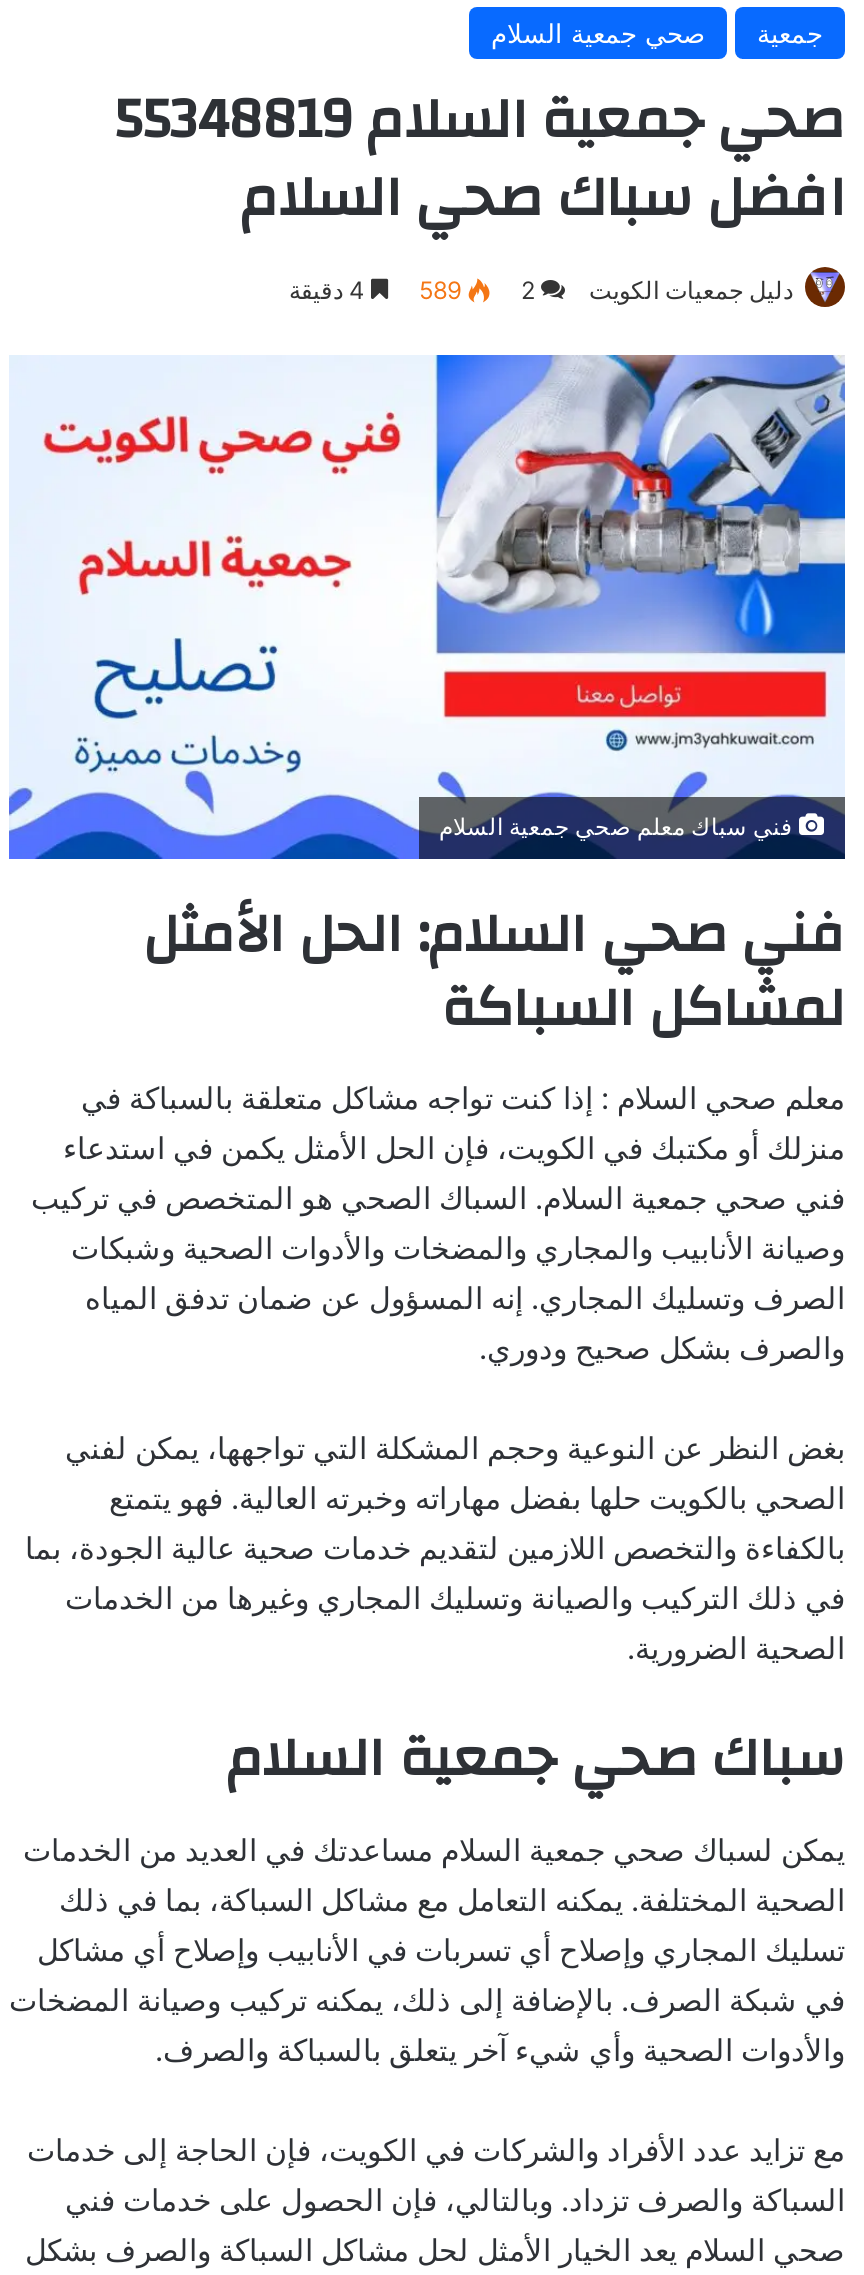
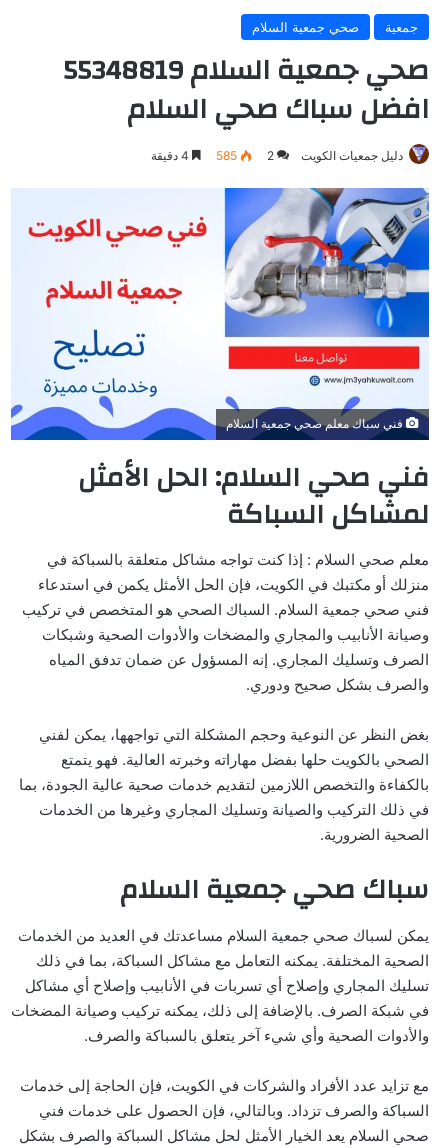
[419,275,461,305] 589 -> [216,148,237,163] 585

